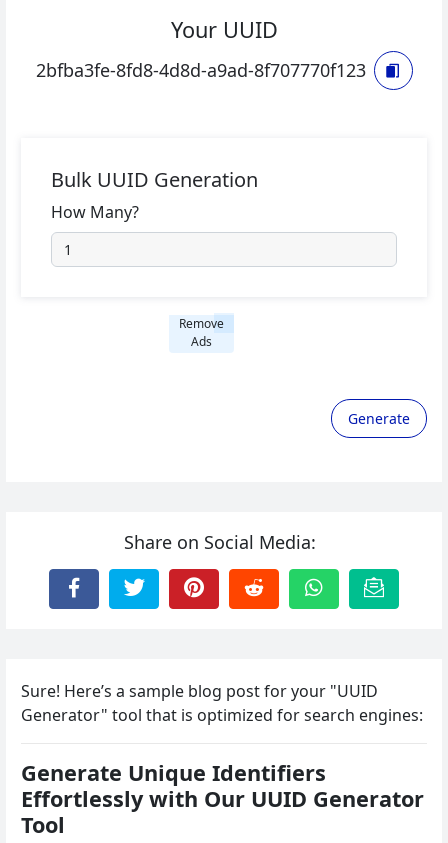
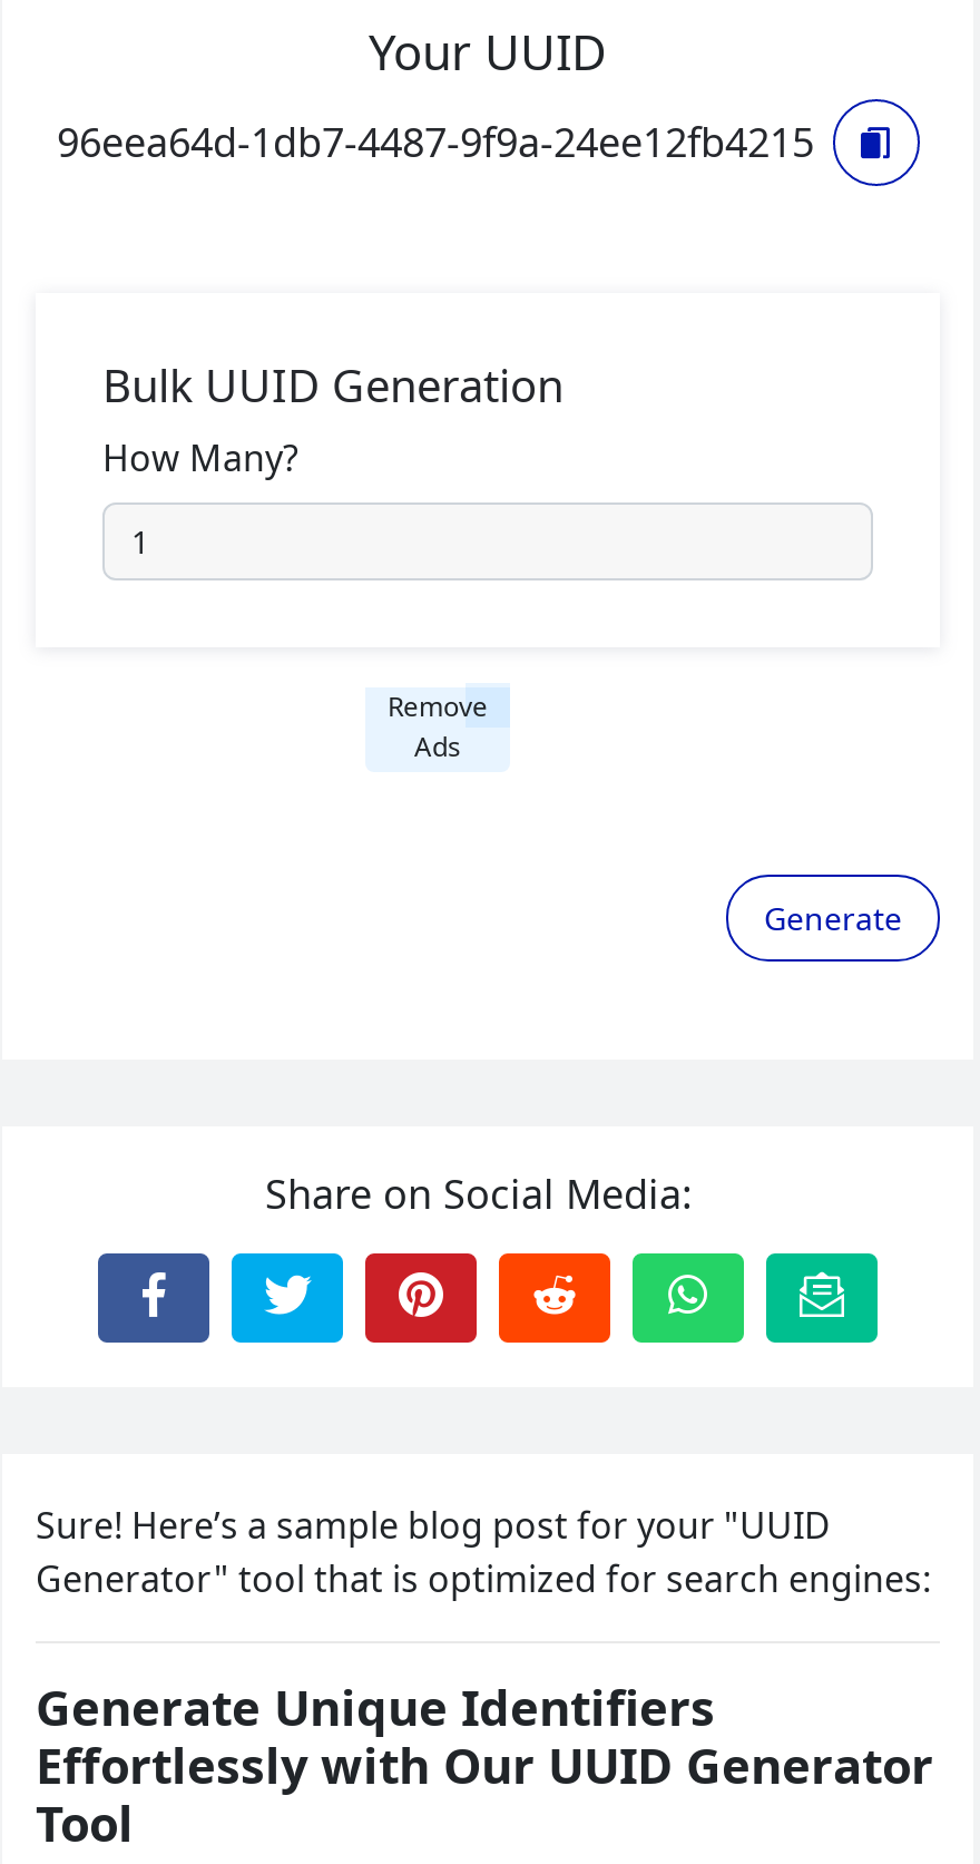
[35,51,418,90] [image] | 2bfba3fe-8fd8-4d8d-a9ad-8f707770f123 -> [57,99,922,186] [image] | 96eea64d-1db7-4487-9f9a-24ee12fb4215

